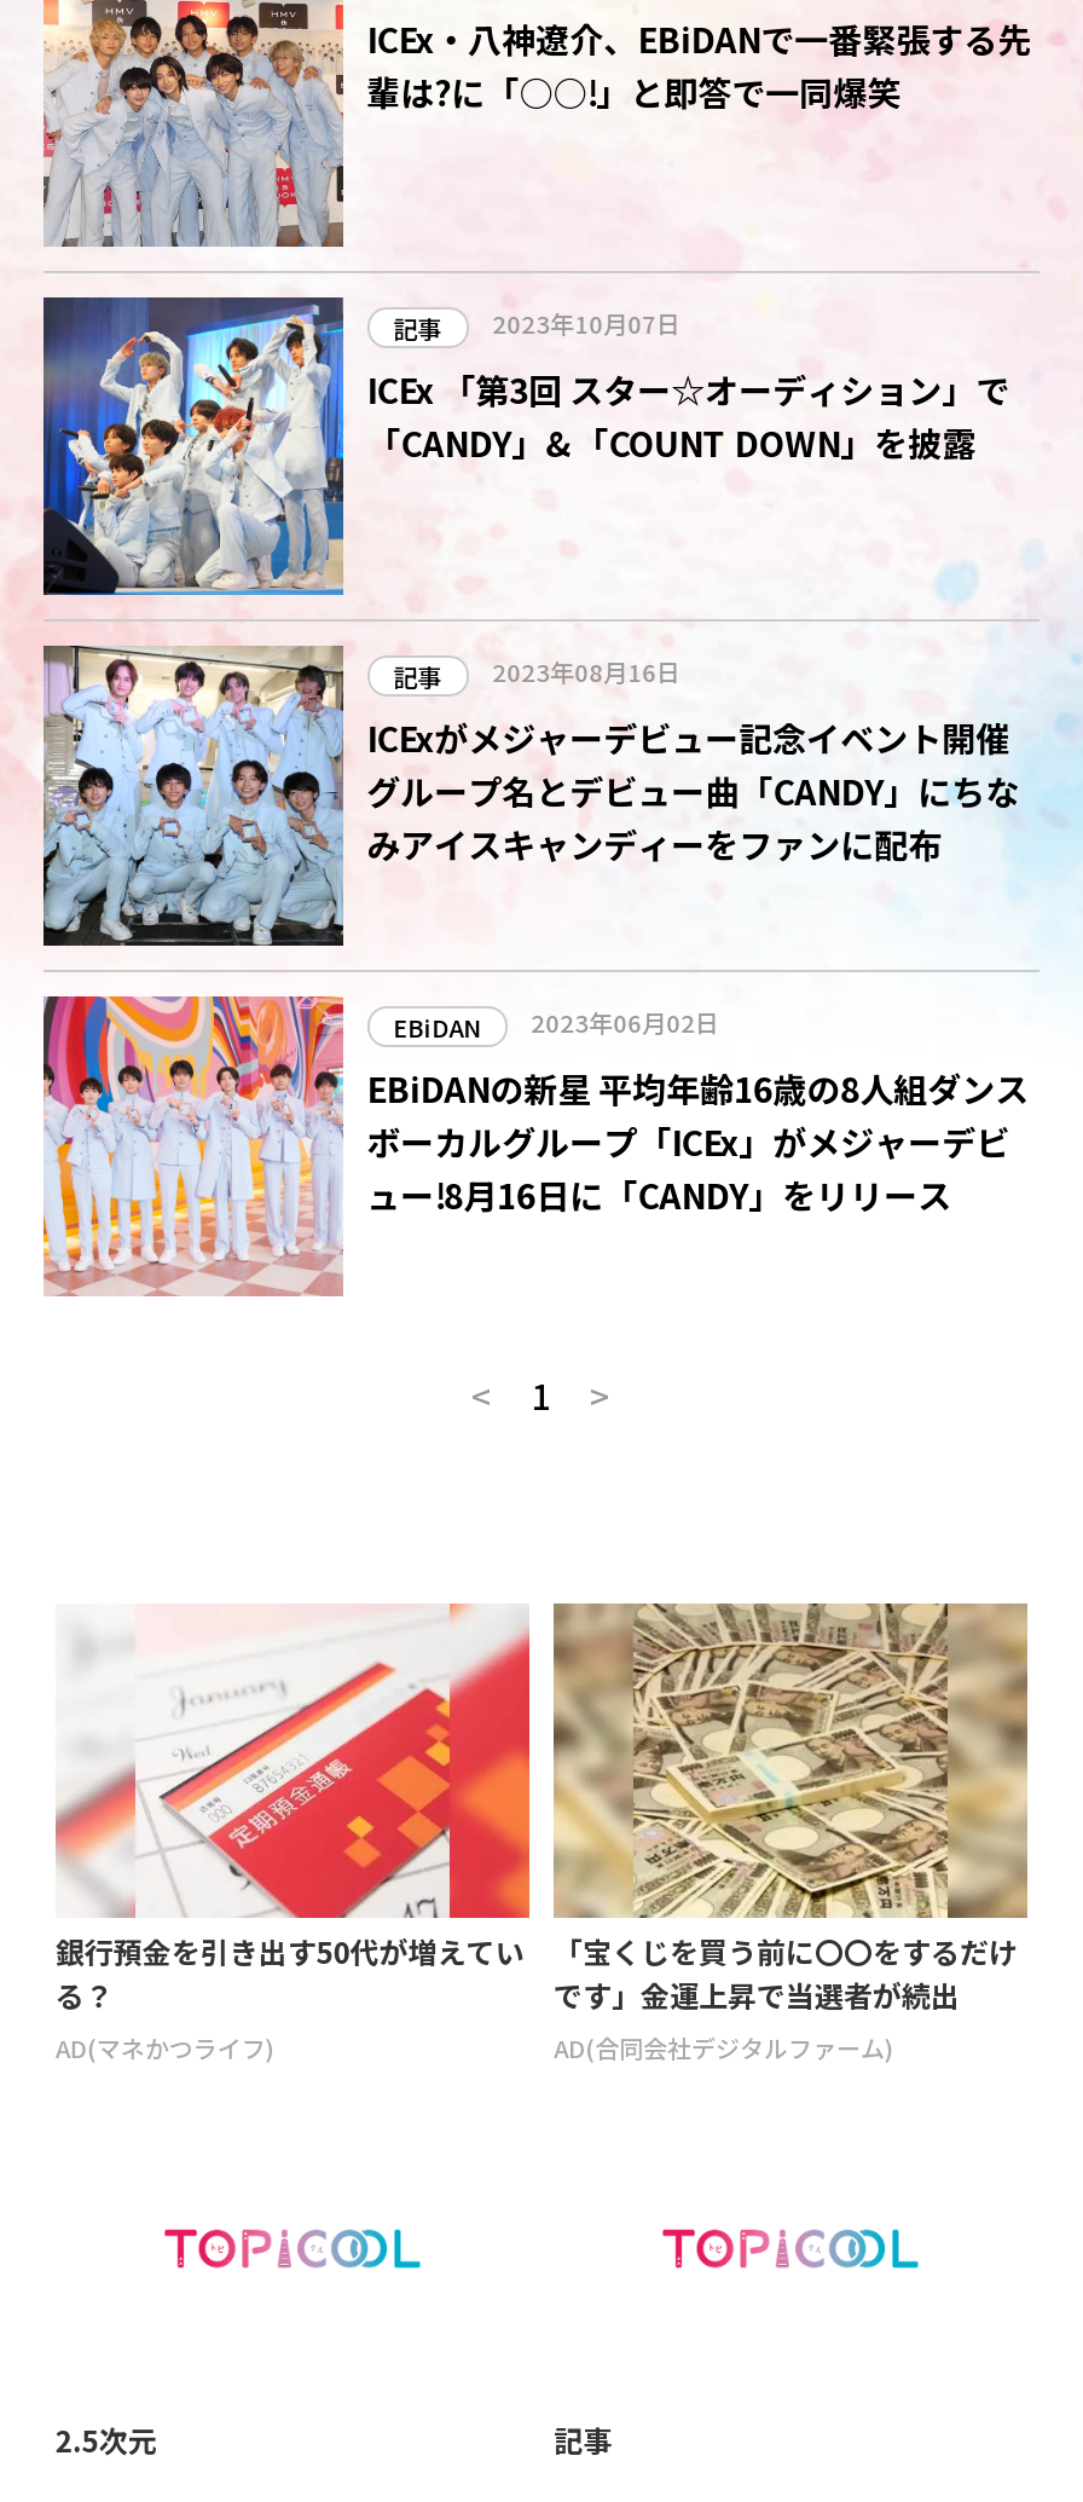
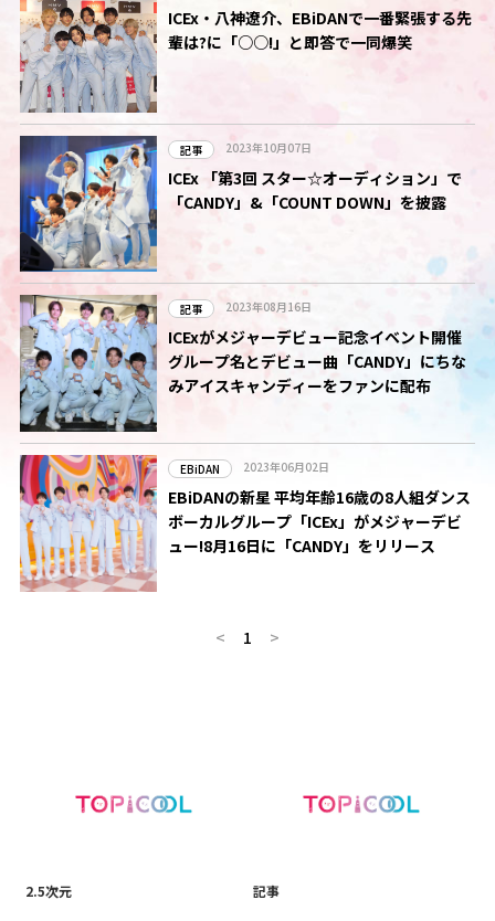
[53,1604,532,2066] [image] | 銀行預金を引き出す50代が増えてい | る？ | AD(マネかつライフ) -> none
[551,1601,1030,2066] [image] | 「宝くじを買う前に〇〇をするだけ | です」金運上昇で当選者が続出 | AD(合同会社デジタルファーム) -> none

